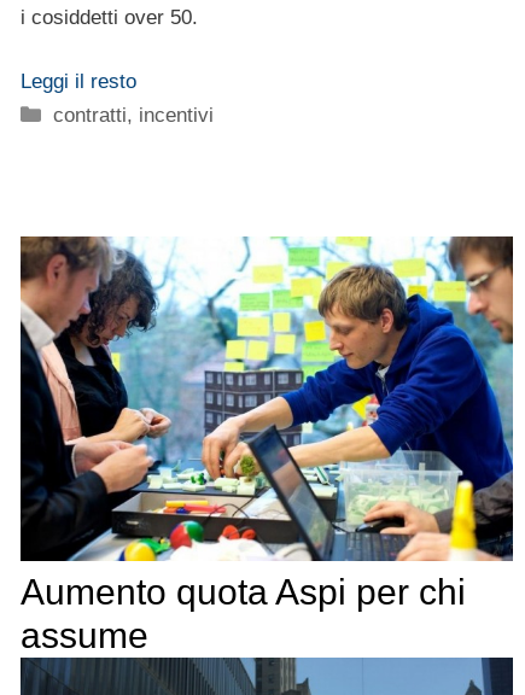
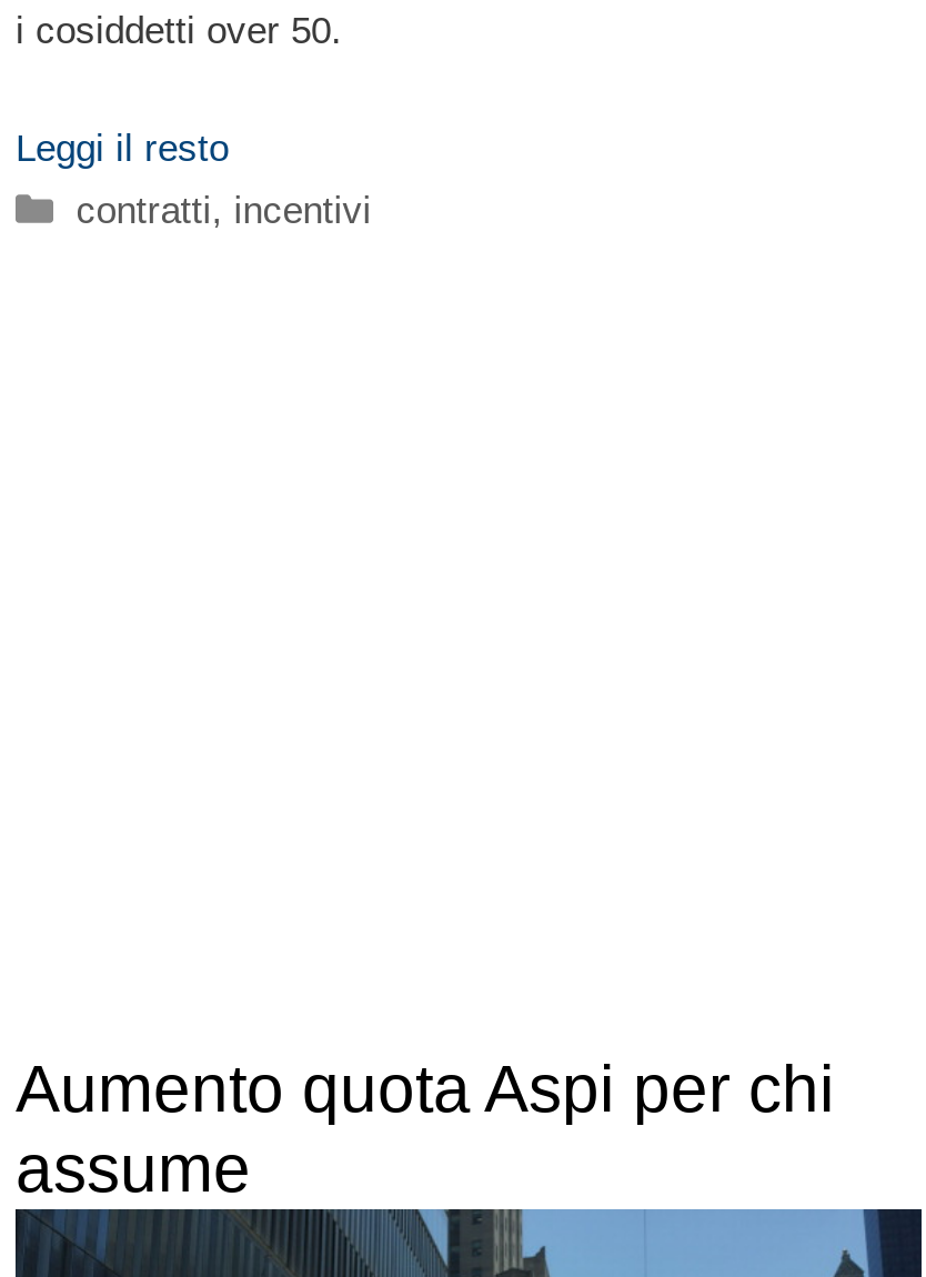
[19,235,514,562] [image] -> none

